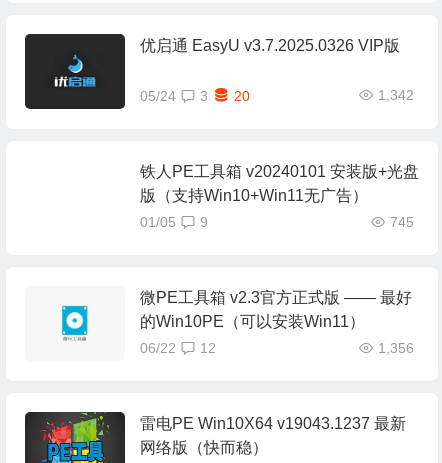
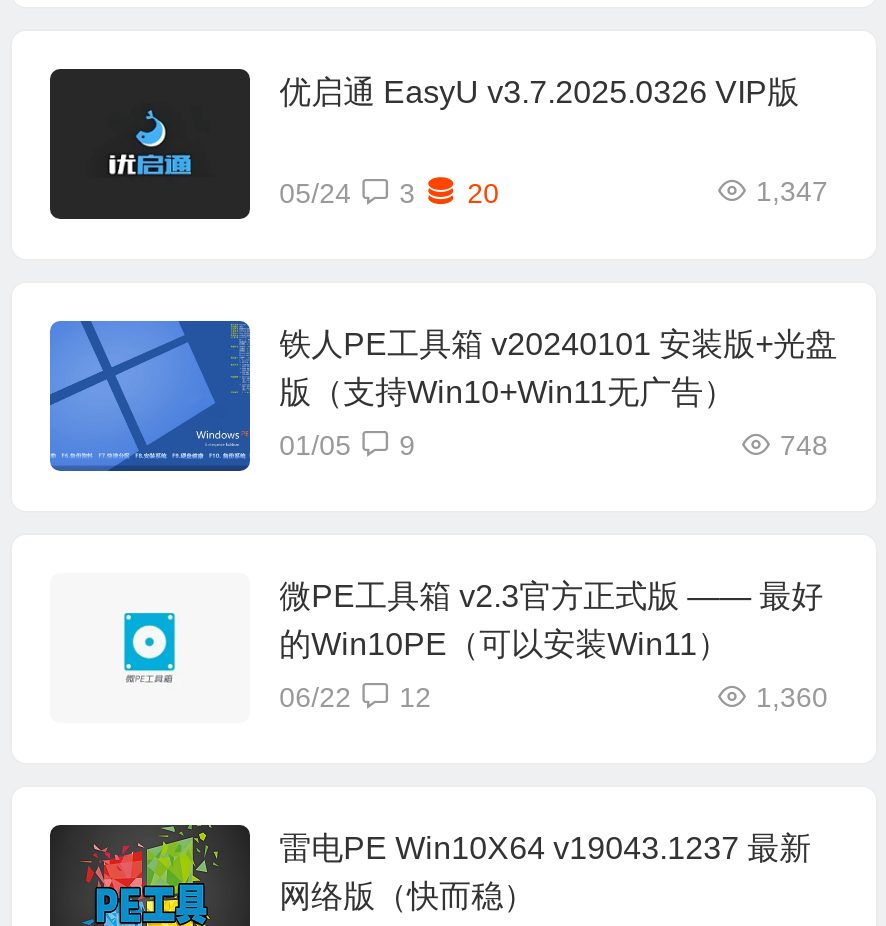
[378,87,414,103] 1,342 -> [756,174,828,206] 1,347
none -> [48,318,252,474] [image]
[390,214,414,230] 745 -> [780,428,828,460] 748
[378,340,414,356] 1,356 -> [756,680,828,712] 1,360

